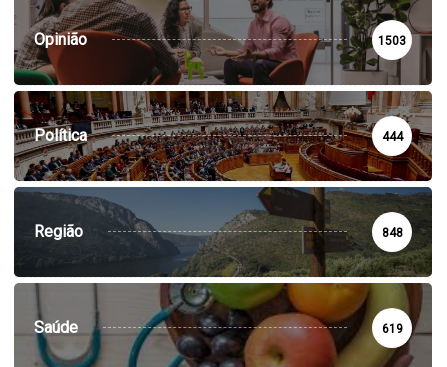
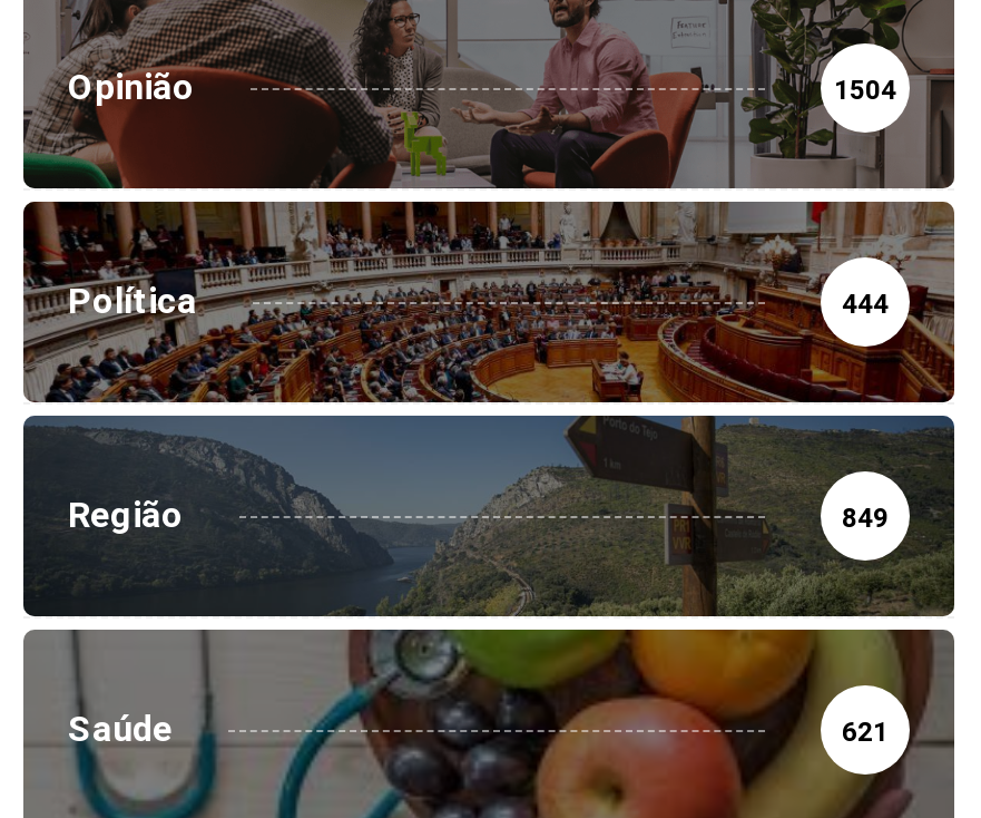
[378,34,406,48] 1503 -> [834,76,896,107] 1504
[381,226,402,240] 848 -> [842,504,889,535] 849
[381,322,402,336] 619 -> [842,718,889,749] 621

